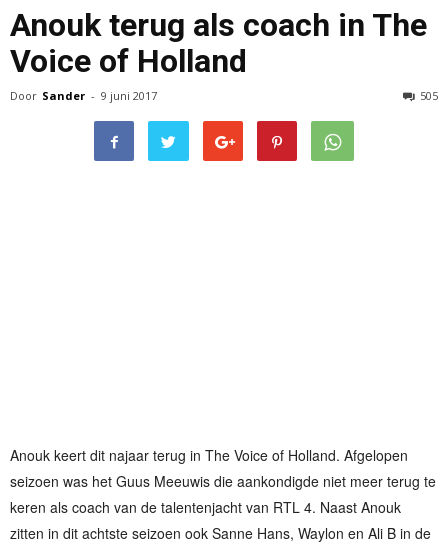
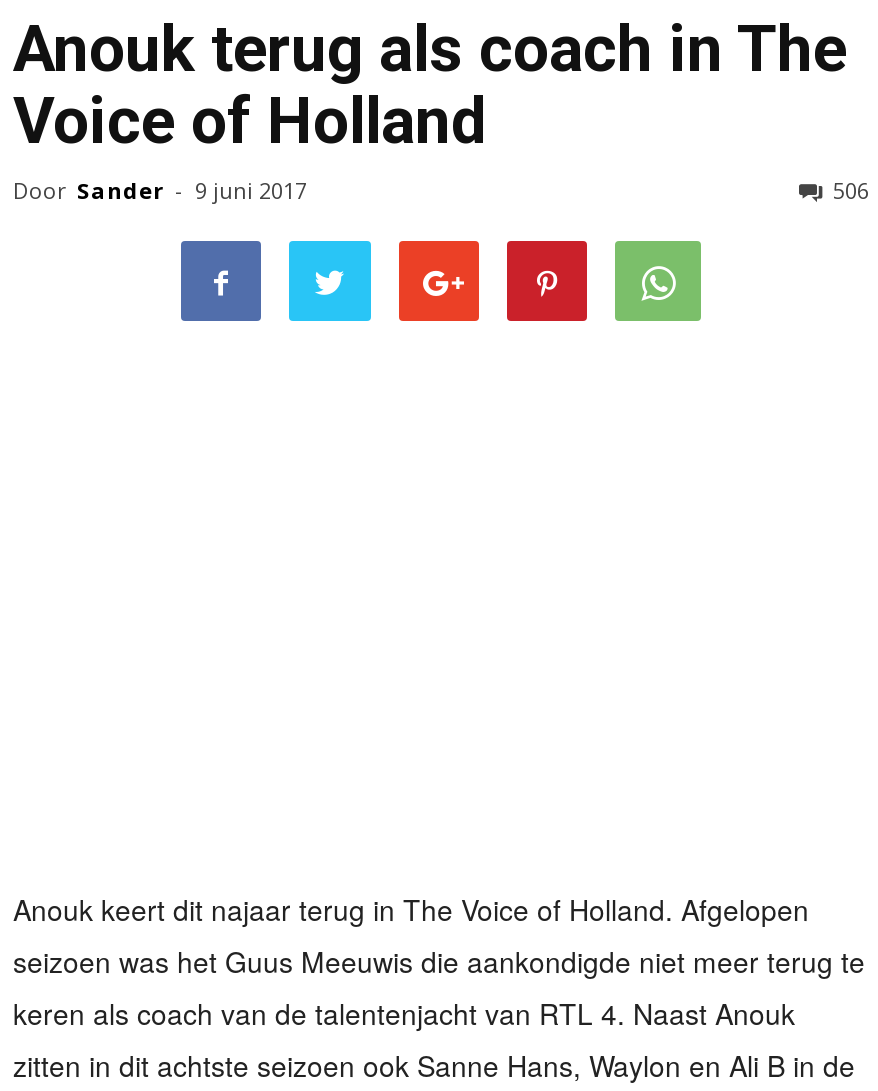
[420,88,438,103] 505 -> [833,175,869,205] 506

